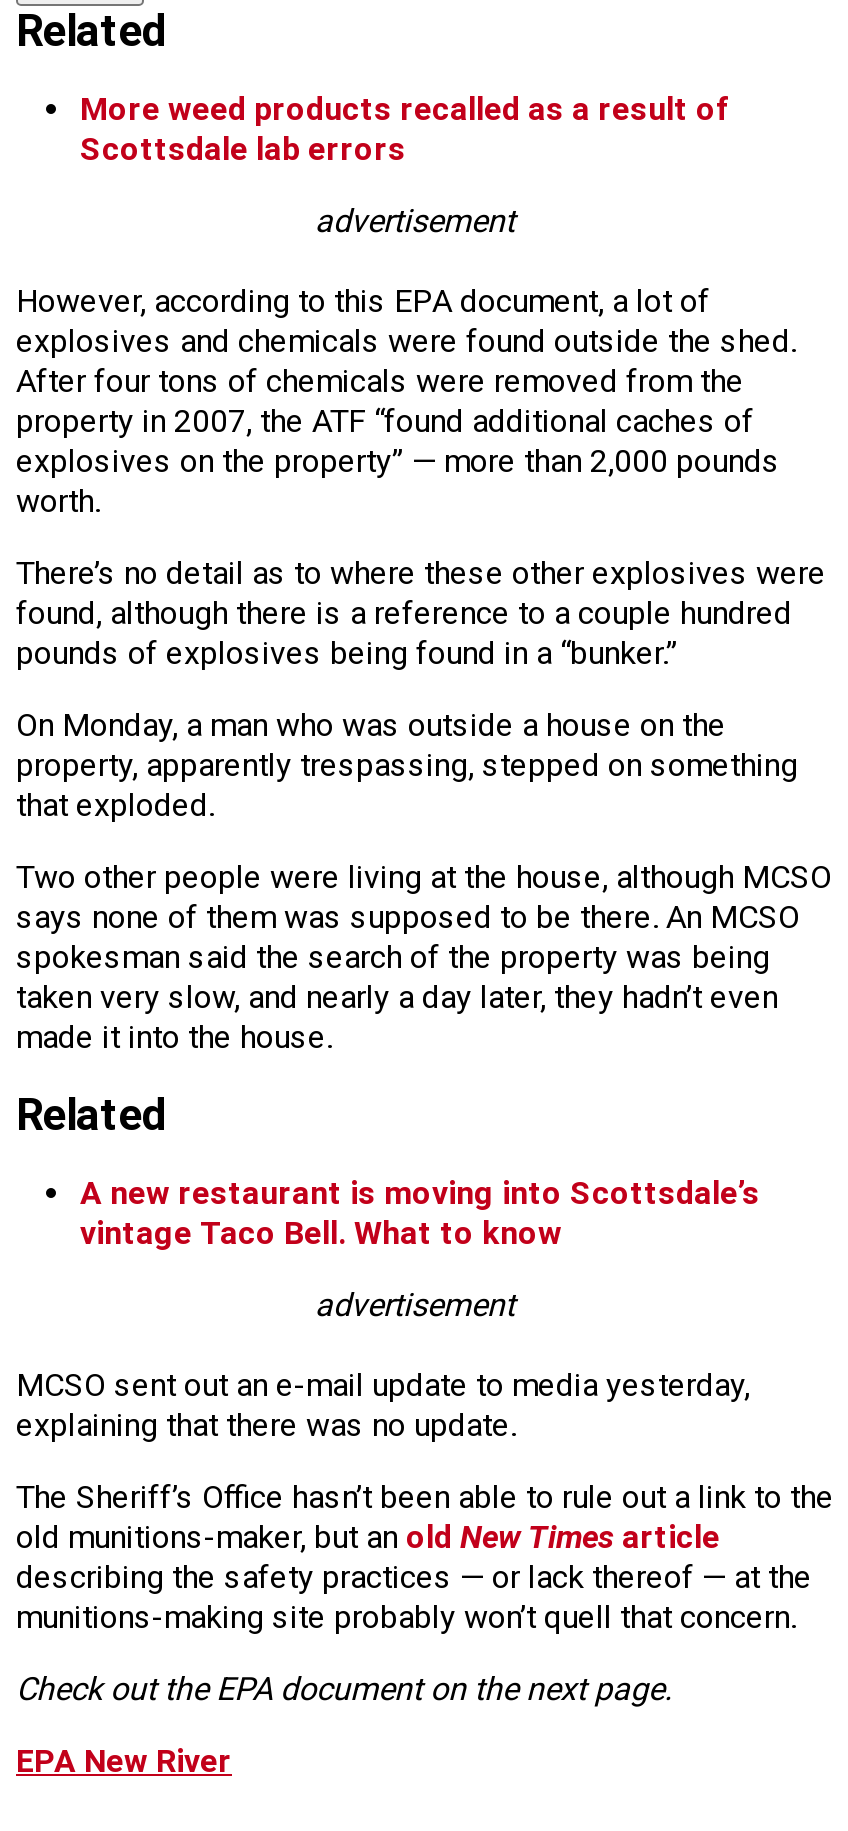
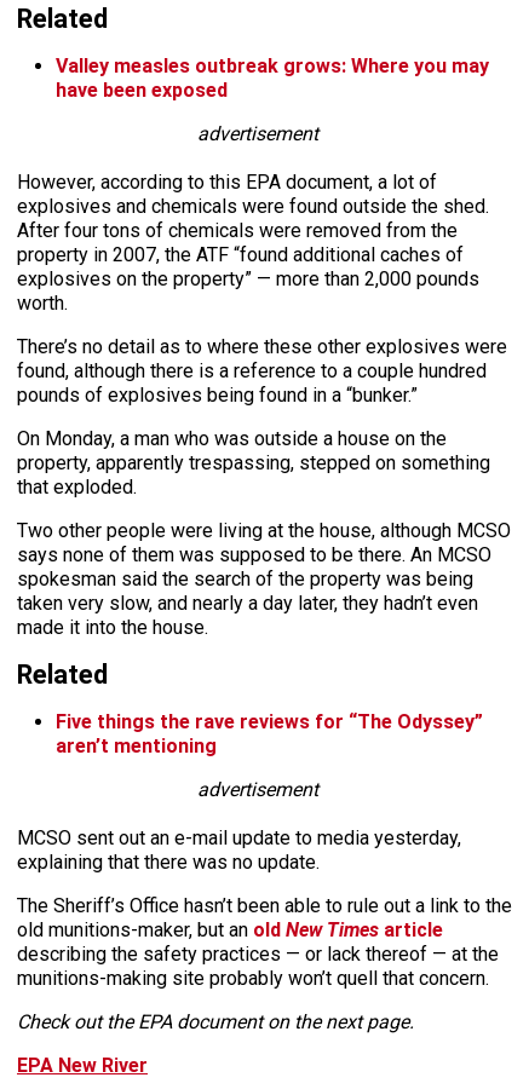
[80,90,730,168] More weed products recalled as a result of | Scottsdale lab errors -> [56,54,489,102] Valley measles outbreak grows: Where you may | have been exposed
[80,1174,760,1252] A new restaurant is moving into Scottsdale’s | vintage Taco Bell. What to know -> [56,710,483,757] Five things the rave reviews for “The Odyssey” | aren’t mentioning

